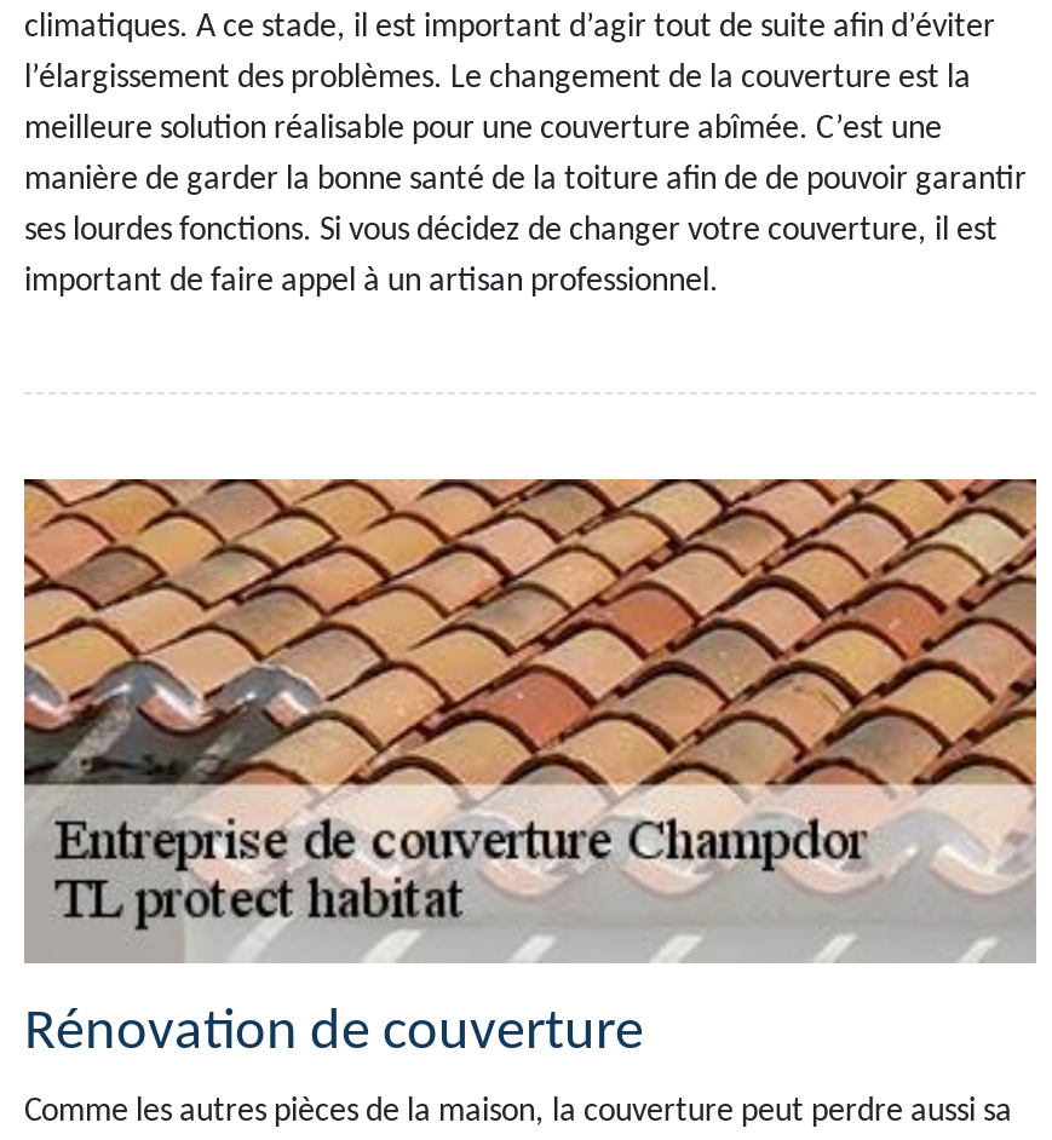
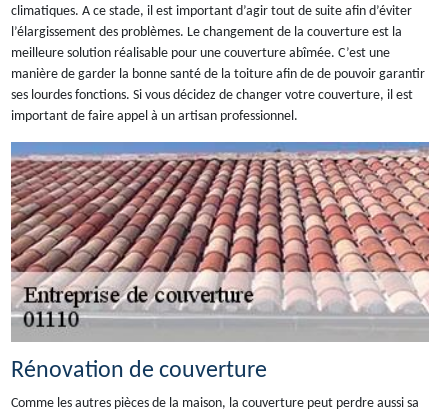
[24,477,1039,958] [image] -> [10,141,430,342] [image]

